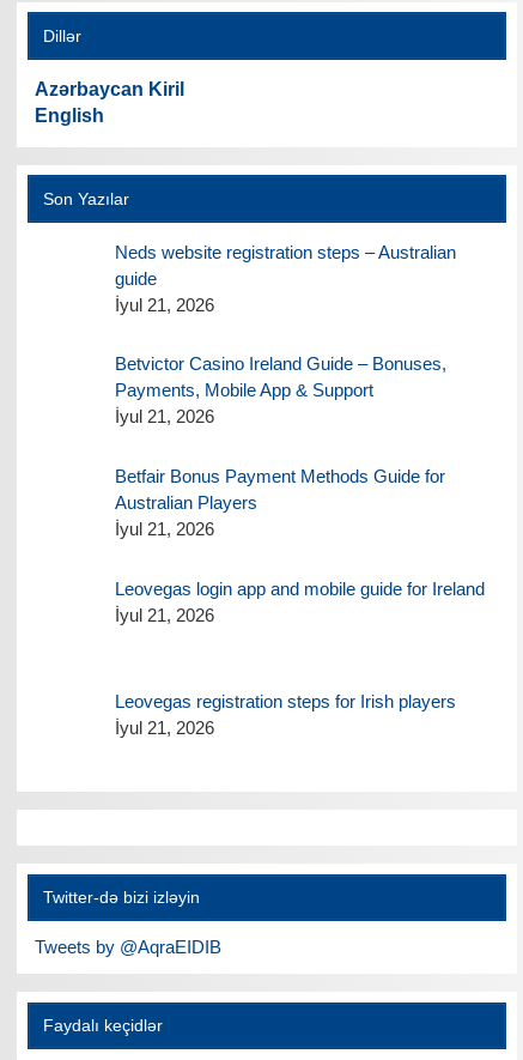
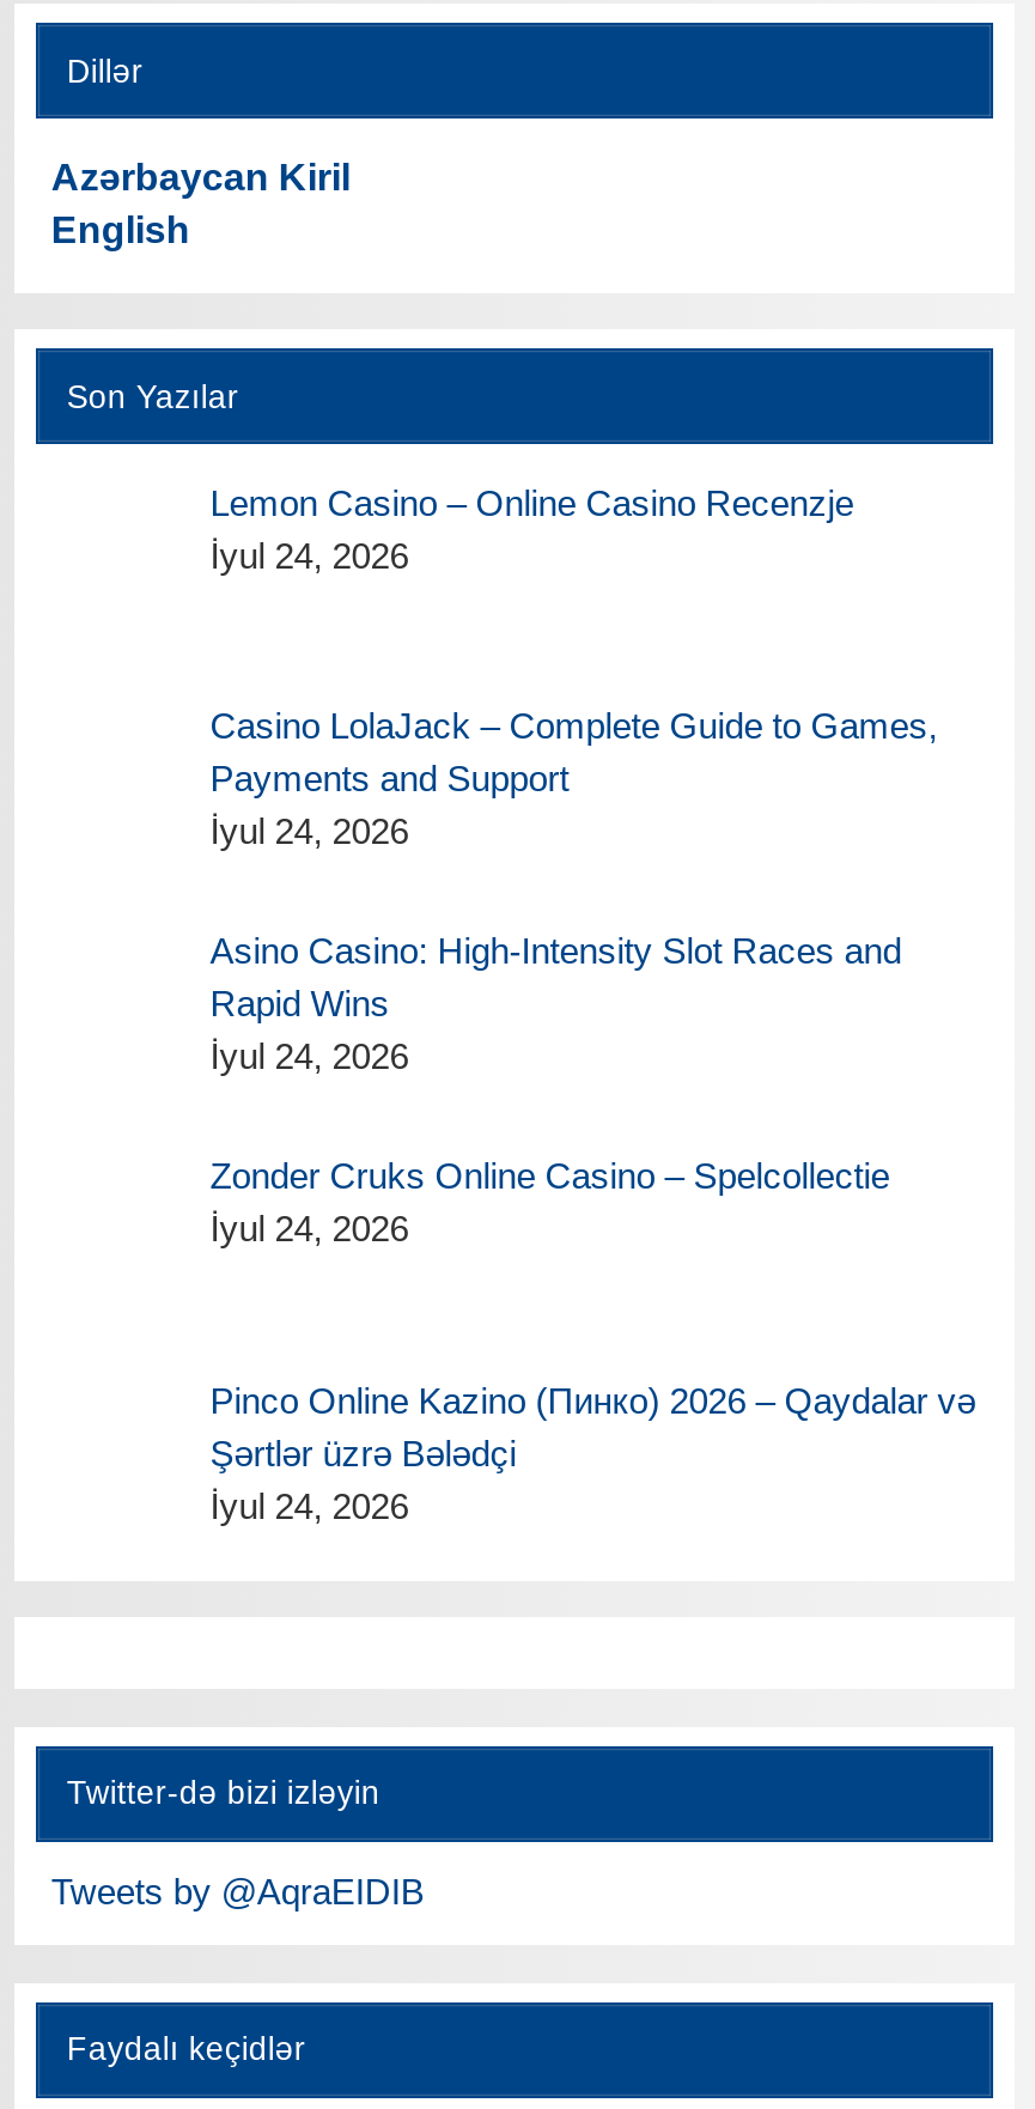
[115,241,456,315] Neds website registration steps – Australian | guide | İyul 21, 2026 -> [210,481,854,575] Lemon Casino – Online Casino Recenzje | İyul 24, 2026
[115,354,446,427] Betvictor Casino Ireland Guide – Bonuses, | Payments, Mobile App & Support | İyul 21, 2026 -> [210,706,938,852] Casino LolaJack – Complete Guide to Games, | Payments and Support | İyul 24, 2026
[115,466,445,539] Betfair Bonus Payment Methods Guide for | Australian Players | İyul 21, 2026 -> [210,930,902,1076] Asino Casino: High‑Intensity Slot Races and | Rapid Wins | İyul 24, 2026
[115,578,484,625] Leovegas login app and mobile guide for Ireland | İyul 21, 2026 -> [210,1155,890,1248] Zonder Cruks Online Casino – Spelcollectie | İyul 24, 2026
[115,691,456,737] Leovegas registration steps for Irish players | İyul 21, 2026 -> [210,1379,976,1525] Pinco Online Kazino (Пинко) 2026 – Qaydalar və | Şərtlər üzrə Bələdçi | İyul 24, 2026

